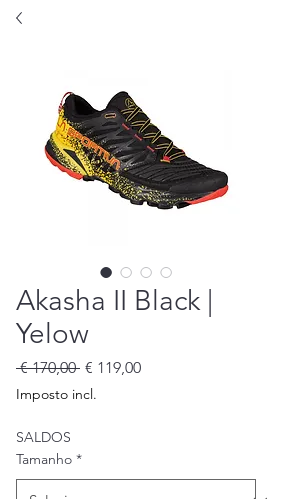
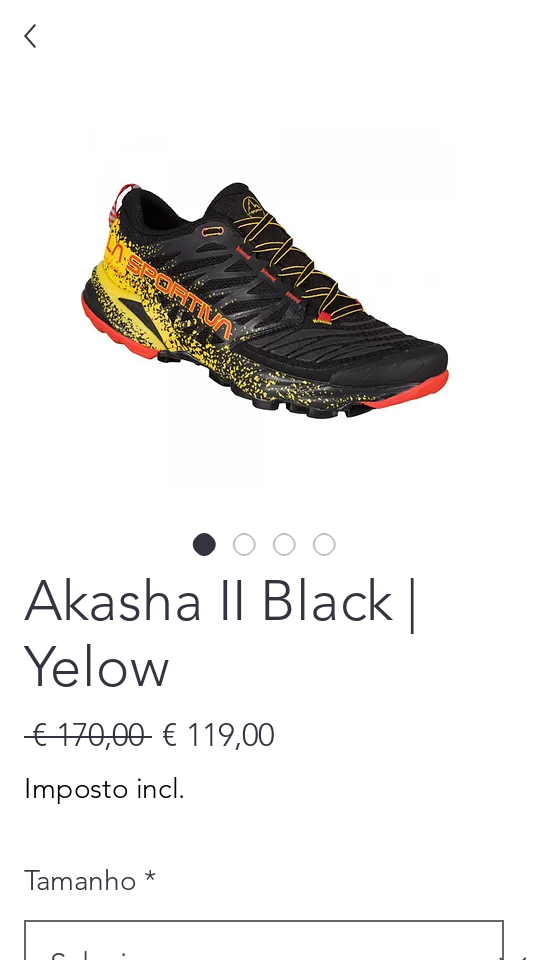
[16,428,71,446] SALDOS -> none

